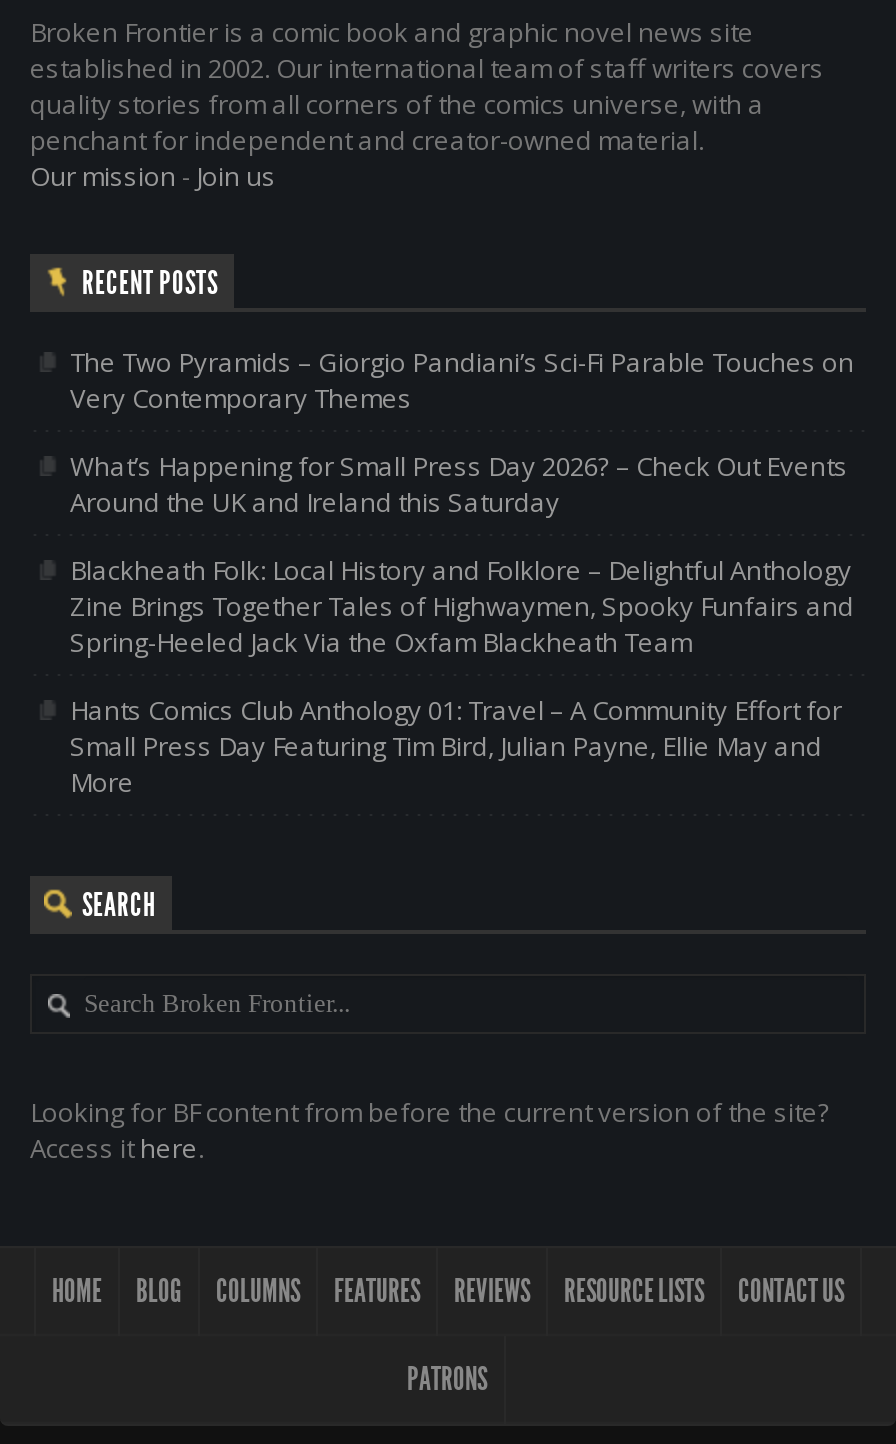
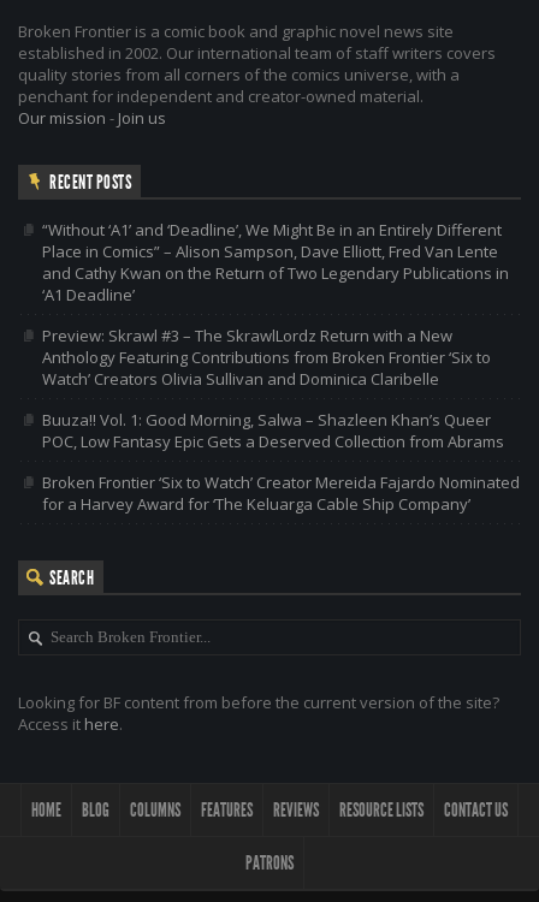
[70,344,854,416] The Two Pyramids – Giorgio Pandiani’s Sci-Fi Parable Touches on | Very Contemporary Themes -> [42,219,509,305] “Without ‘A1’ and ‘Deadline’, We Might Be in an Entirely Different | Place in Comics” – Alison Sampson, Dave Elliott, Fred Van Lente | and Cathy Kwan on the Return of Two Legendary Publications in | ‘A1 Deadline’
[70,448,848,520] What’s Happening for Small Press Day 2026? – Check Out Events | Around the UK and Ireland this Saturday -> [42,325,491,390] Preview: Skrawl #3 – The SkrawlLordz Return with a New | Anthology Featuring Contributions from Broken Frontier ‘Six to | Watch’ Creators Olivia Sullivan and Dominica Claribelle
[70,552,854,660] Blackheath Folk: Local History and Folklore – Delightful Anthology | Zine Brings Together Tales of Highwaymen, Spooky Funfairs and | Spring-Heeled Jack Via the Oxfam Blackheath Team -> [42,409,504,452] Buuza!! Vol. 1: Good Morning, Salwa – Shazleen Khan’s Queer | POC, Low Fantasy Epic Gets a Deserved Collection from Abrams
[70,692,842,800] Hants Comics Club Anthology 01: Travel – A Community Effort for | Small Press Day Featuring Tim Bird, Julian Payne, Ellie May and | More -> [42,471,520,515] Broken Frontier ‘Six to Watch’ Creator Mereida Fajardo Nominated | for a Harvey Award for ‘The Keluarga Cable Ship Company’

